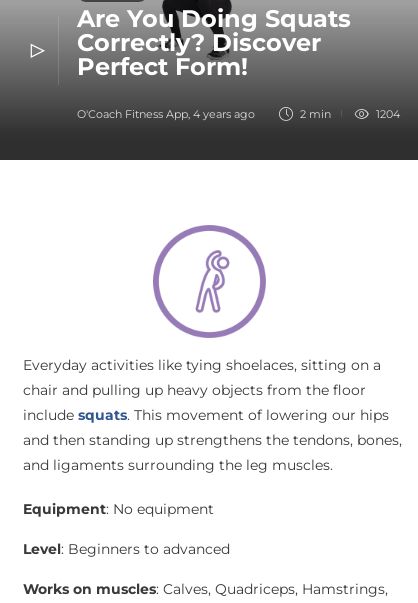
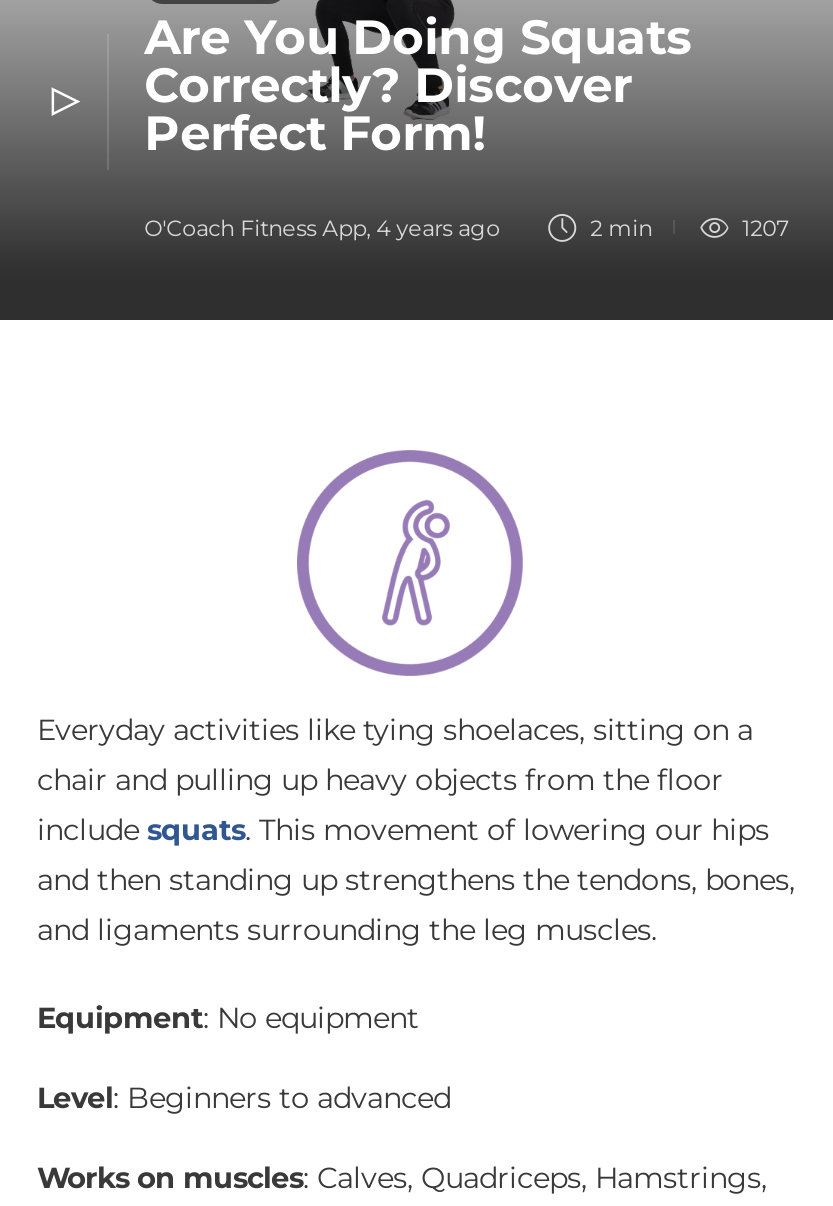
[373,107,400,121] 1204 -> [736,214,788,242] 1207

